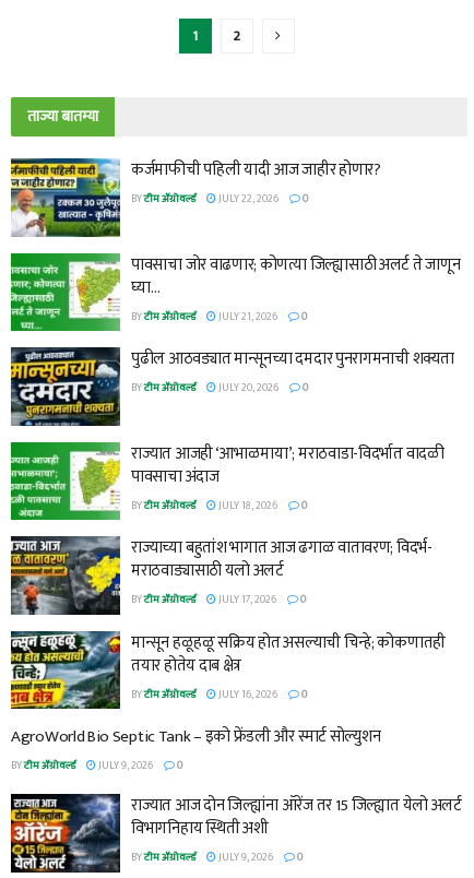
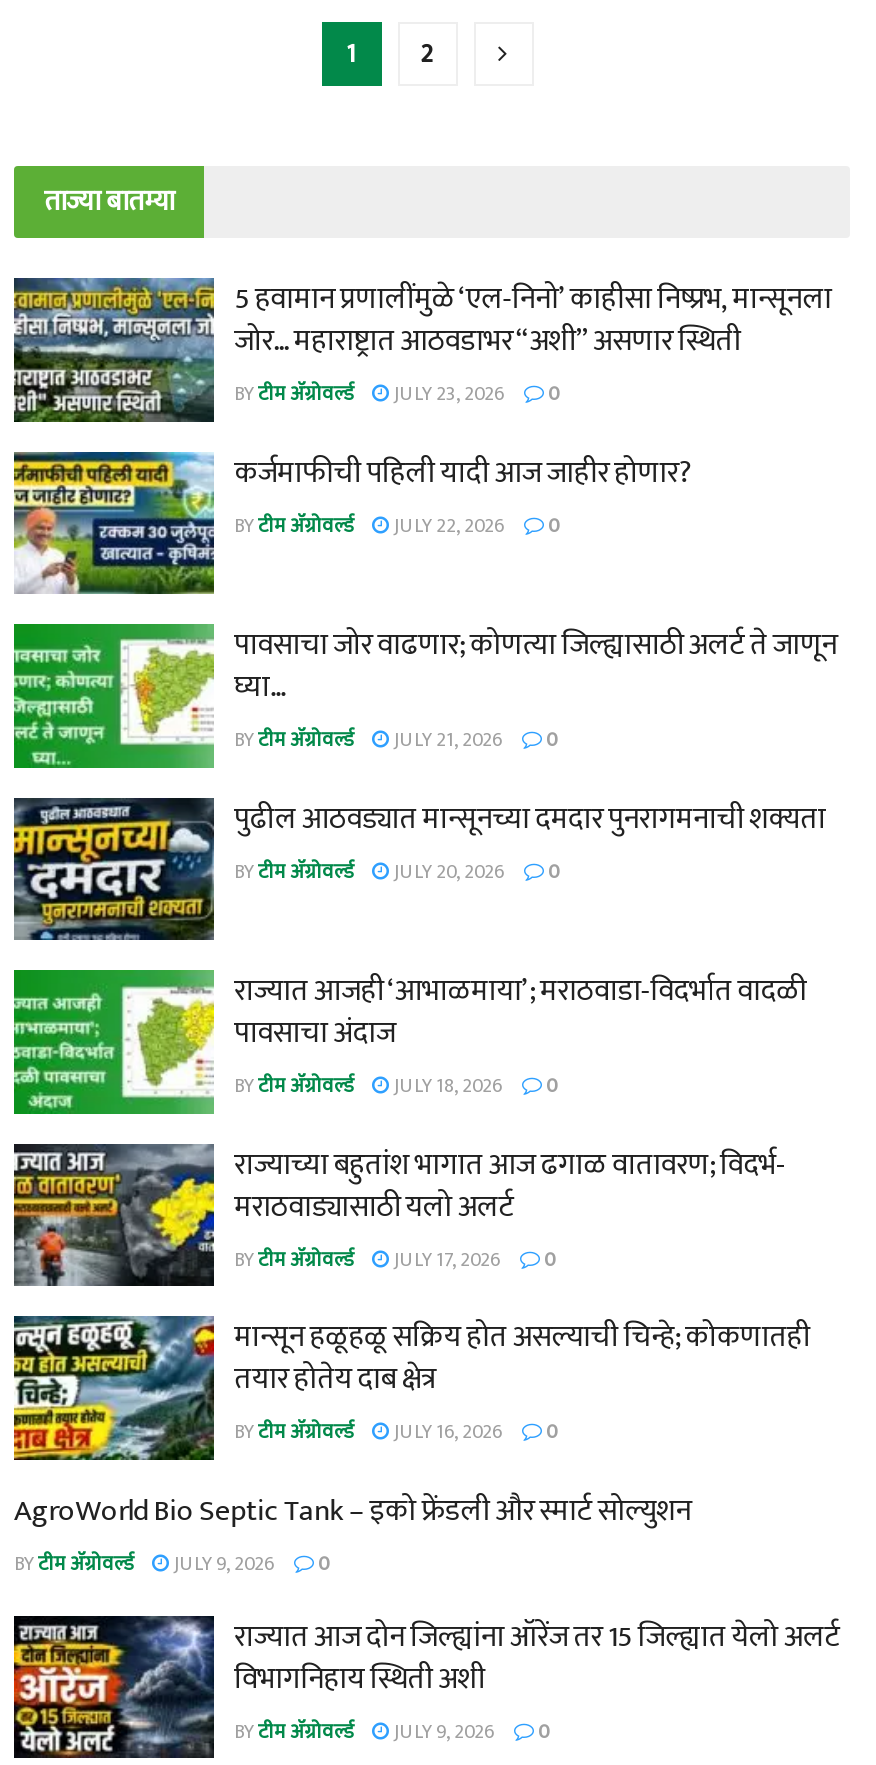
none -> [12,274,832,424] [image] | 5 हवामान प्रणालींमुळे ‘एल-निनो’ काहीसा निष्प्रभ, मान्सूनला | जोर… महाराष्ट्रात आठवडाभर “अशी” असणार स्थिती | BY टीम ॲग्रोवर्ल्ड | JULY 23, 2026 | 0

